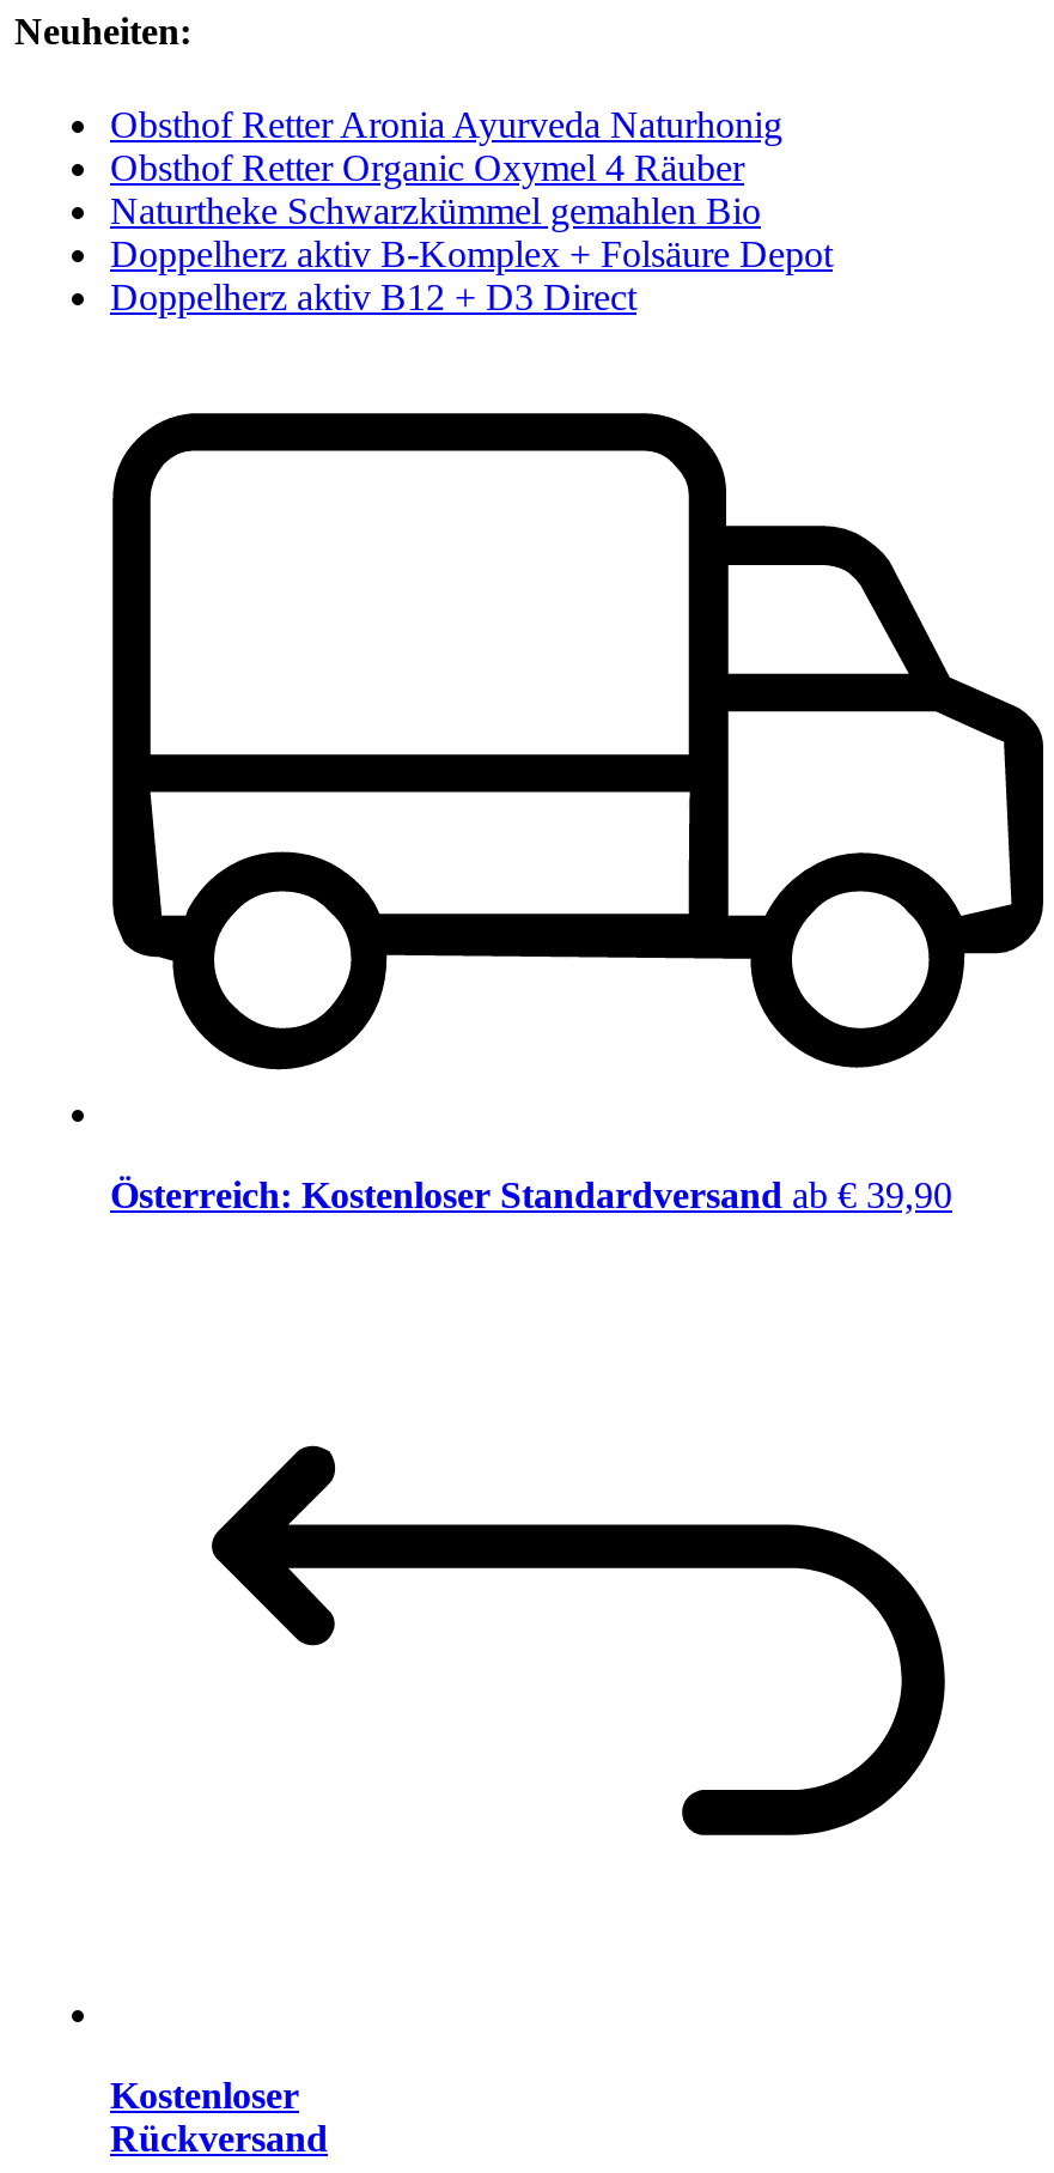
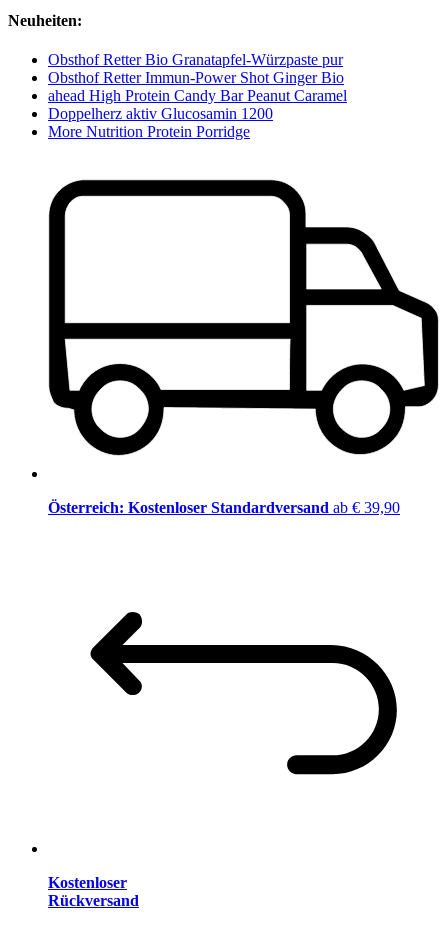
[110,104,833,317] Obsthof Retter Aronia Ayurveda Naturhonig | Obsthof Retter Organic Oxymel 4 Räuber | Naturtheke Schwarzkümmel gemahlen Bio | Doppelherz aktiv B-Komplex + Folsäure Depot | Doppelherz aktiv B12 + D3 Direct -> [48,51,347,140] Obsthof Retter Bio Granatapfel-Würzpaste pur | Obsthof Retter Immun-Power Shot Ginger Bio | ahead High Protein Candy Bar Peanut Caramel | Doppelherz aktiv Glucosamin 1200 | More Nutrition Protein Porridge

